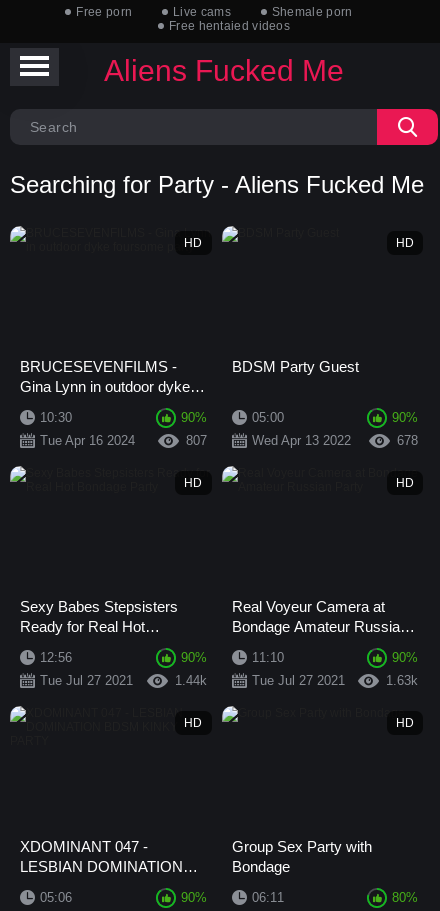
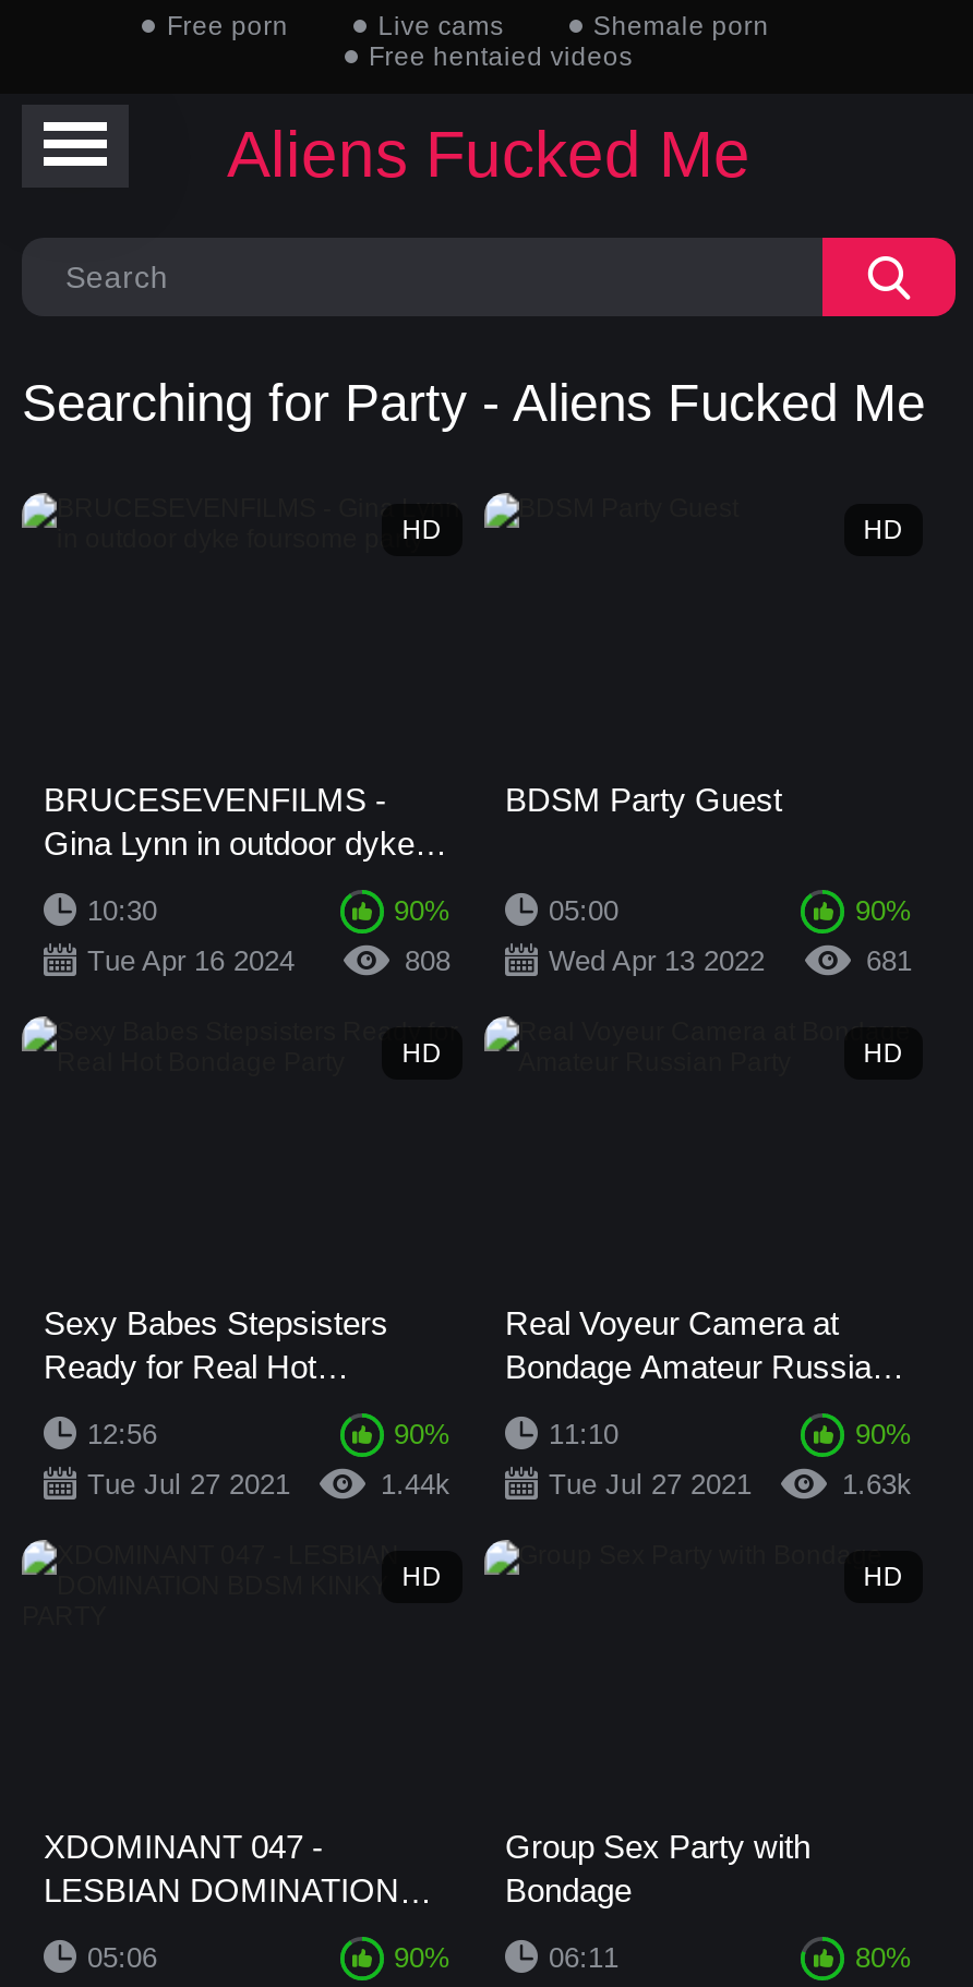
[185,433,206,448] 807 -> [405,944,451,977] 808
[397,433,418,448] 678 -> [866,944,912,977] 681

